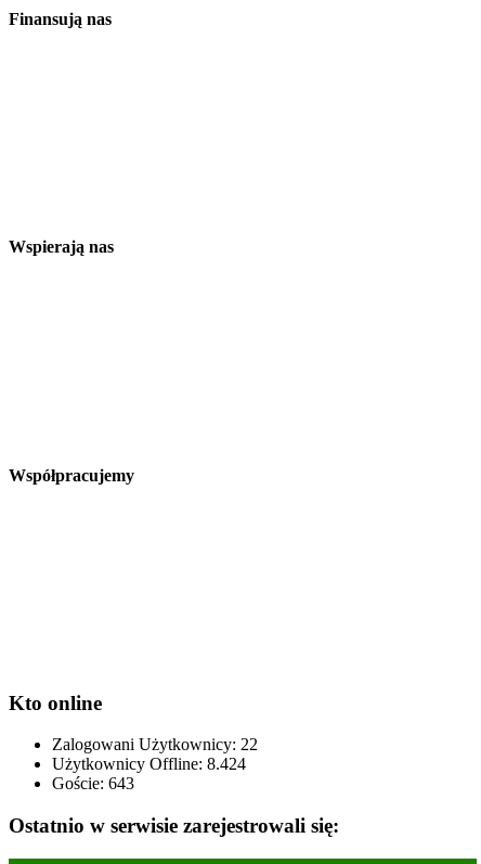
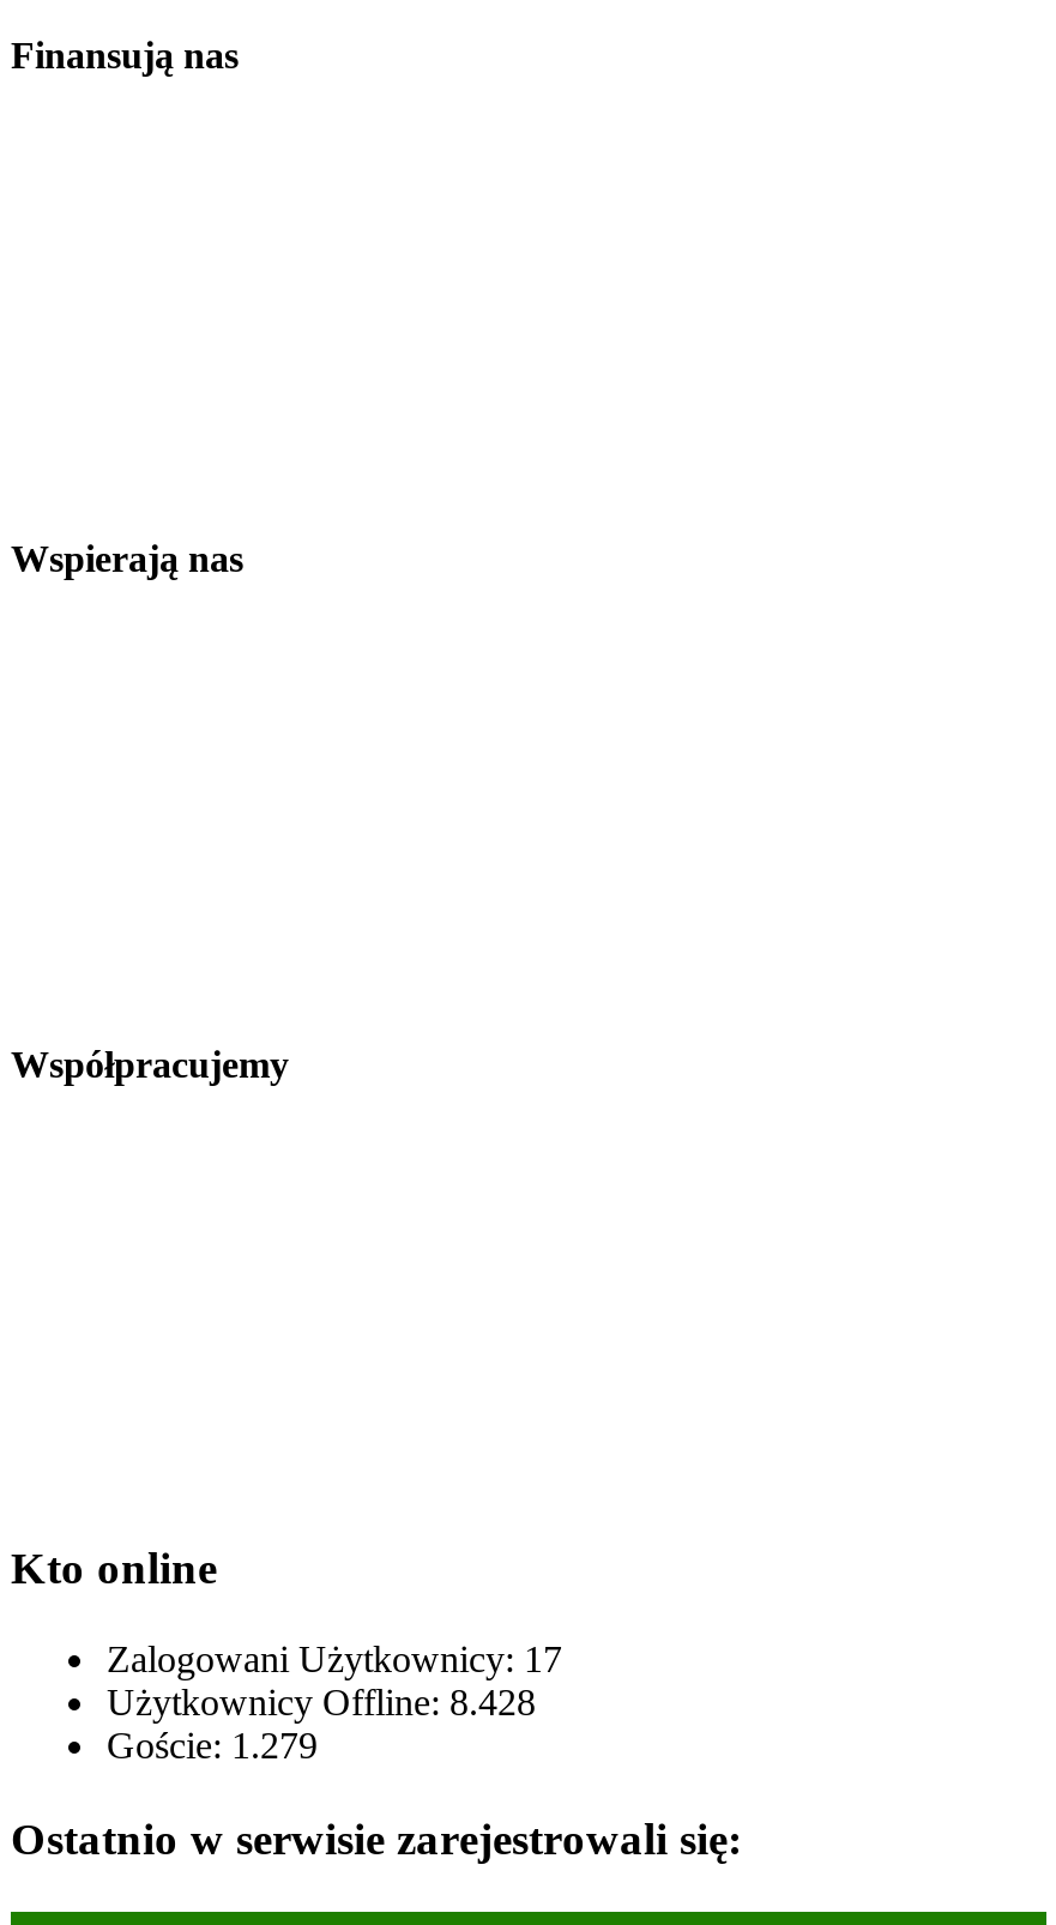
[52,735,258,754] Zalogowani Użytkownicy: 22 -> [107,1639,562,1680] Zalogowani Użytkownicy: 17
[52,755,246,773] Użytkownicy Offline: 8.424 -> [107,1682,536,1723] Użytkownicy Offline: 8.428
[52,774,134,793] Goście: 643 -> [107,1726,318,1766] Goście: 1.279

